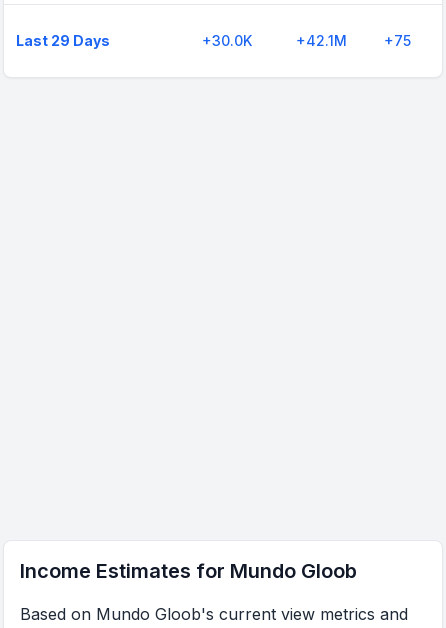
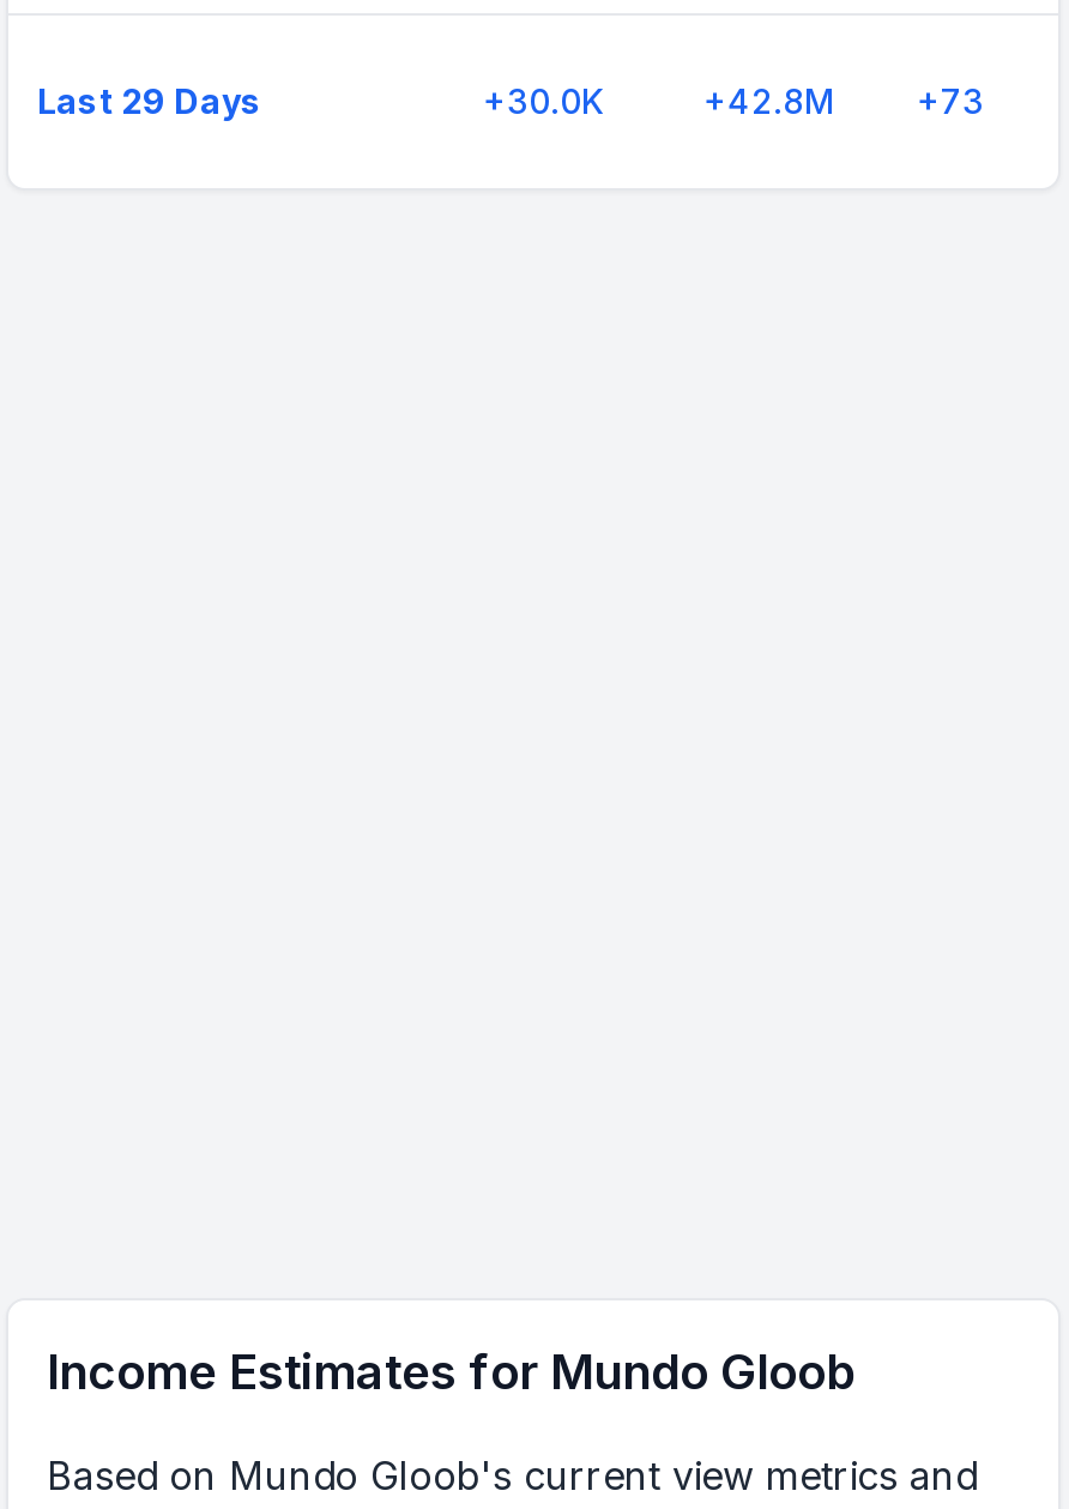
[296,32,410,49] +42.1M | +75 -> [703,81,984,121] +42.8M | +73

